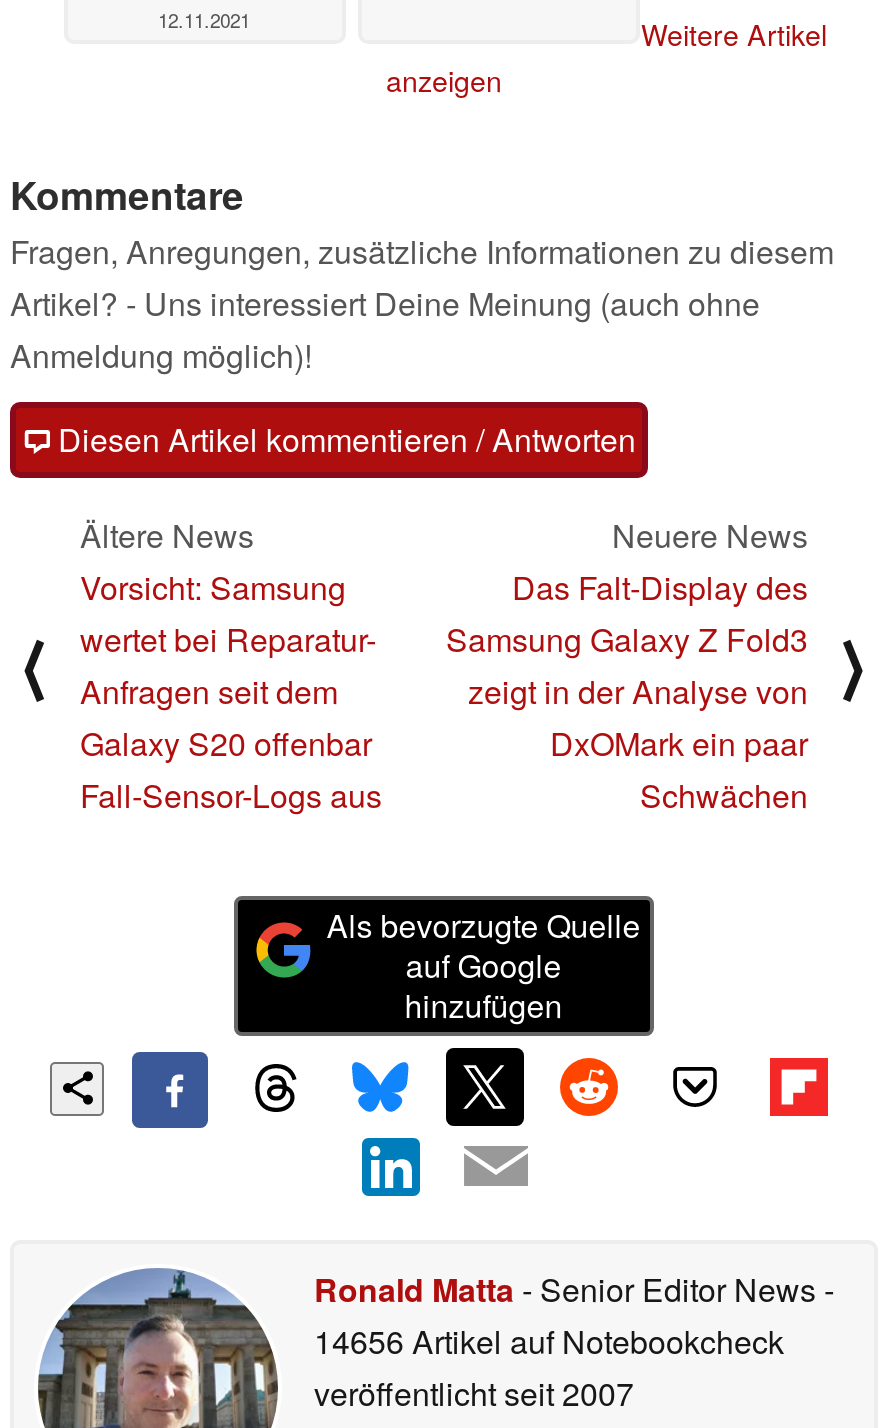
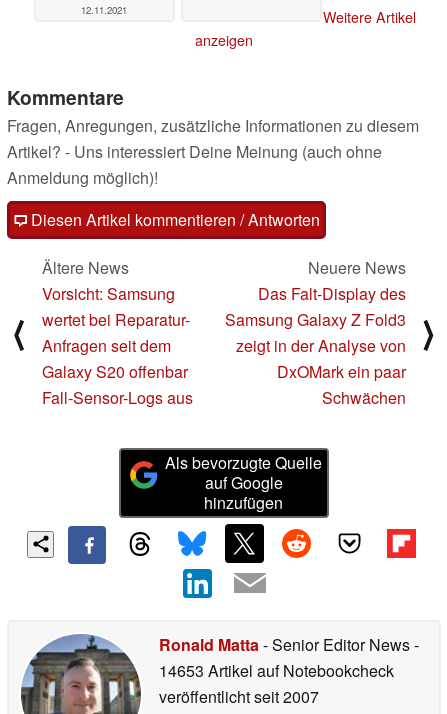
[314,1317,784,1363] 14656 Artikel auf Notebookcheck -> [159,659,394,682] 14653 Artikel auf Notebookcheck

